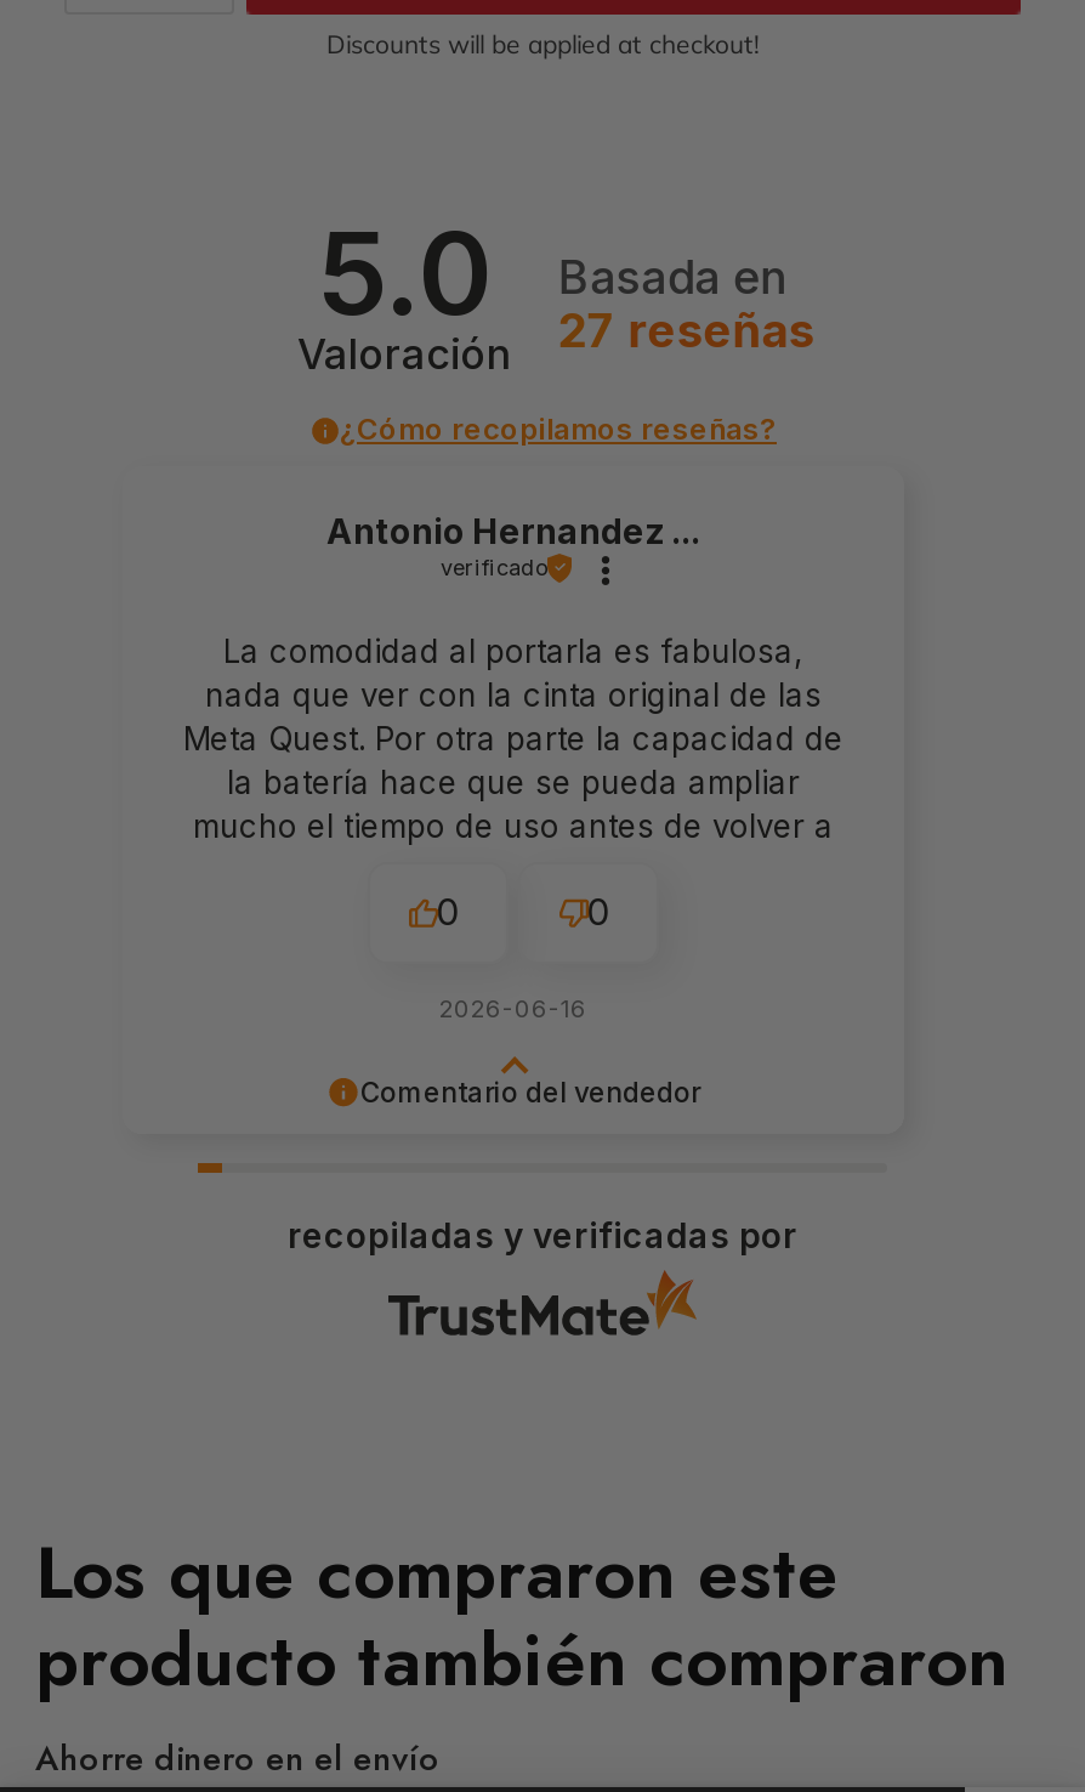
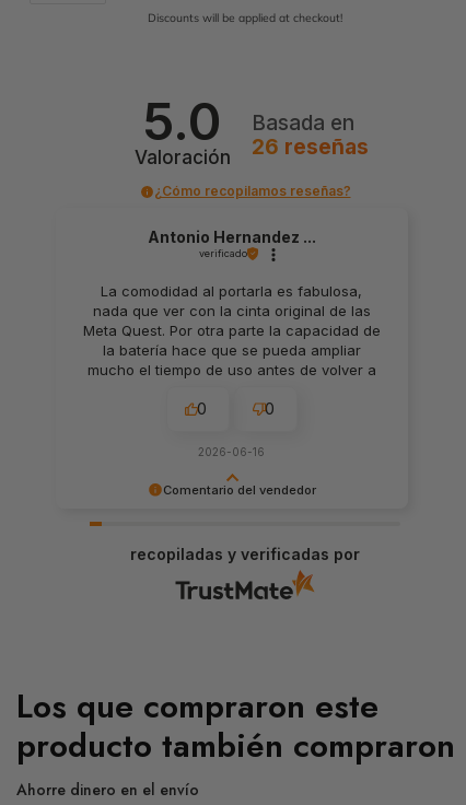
[297,203,815,379] Valoración 5.0 27 reseñas Basada en -> [134,89,369,169] Valoración 5.0 26 reseñas Basada en

